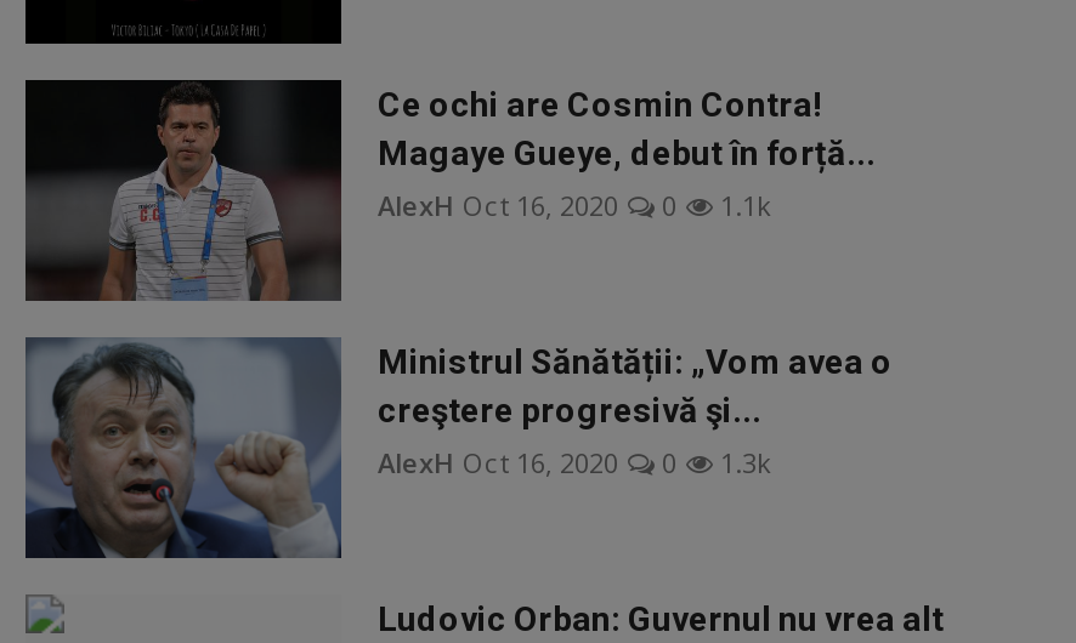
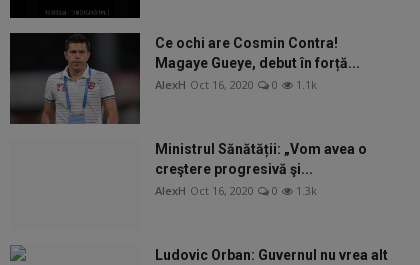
[23,335,344,561] [image] -> none

